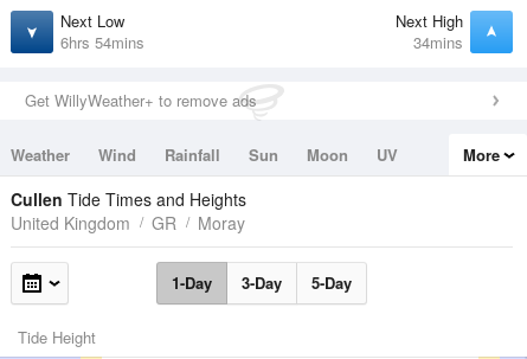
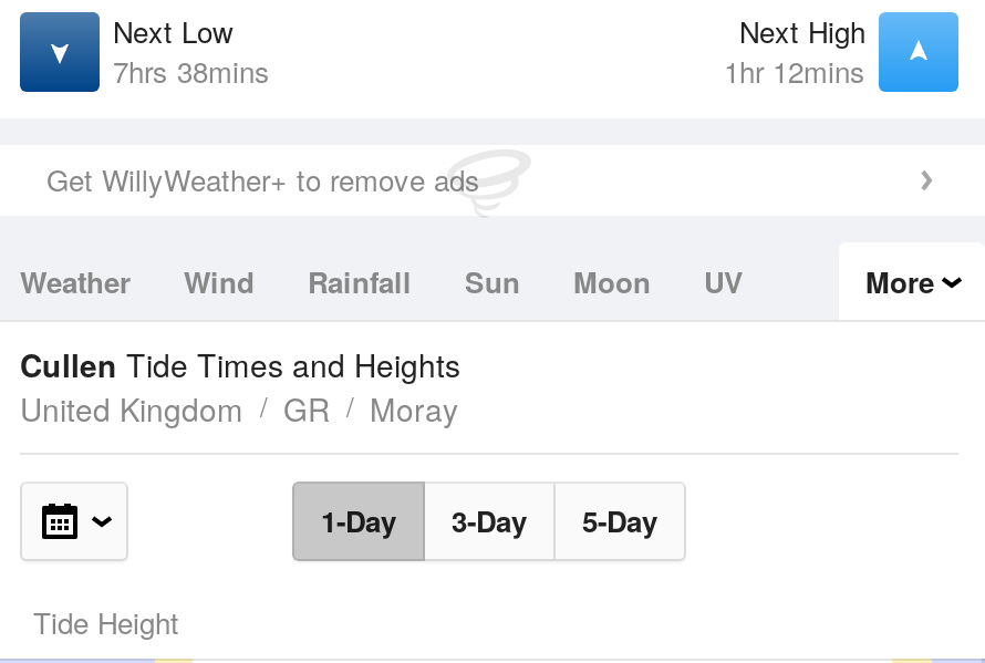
[60,31,144,53] 6hrs 54mins -> [113,50,270,92] 7hrs 38mins
[413,31,463,53] 34mins -> [724,50,865,92] 1hr 12mins

